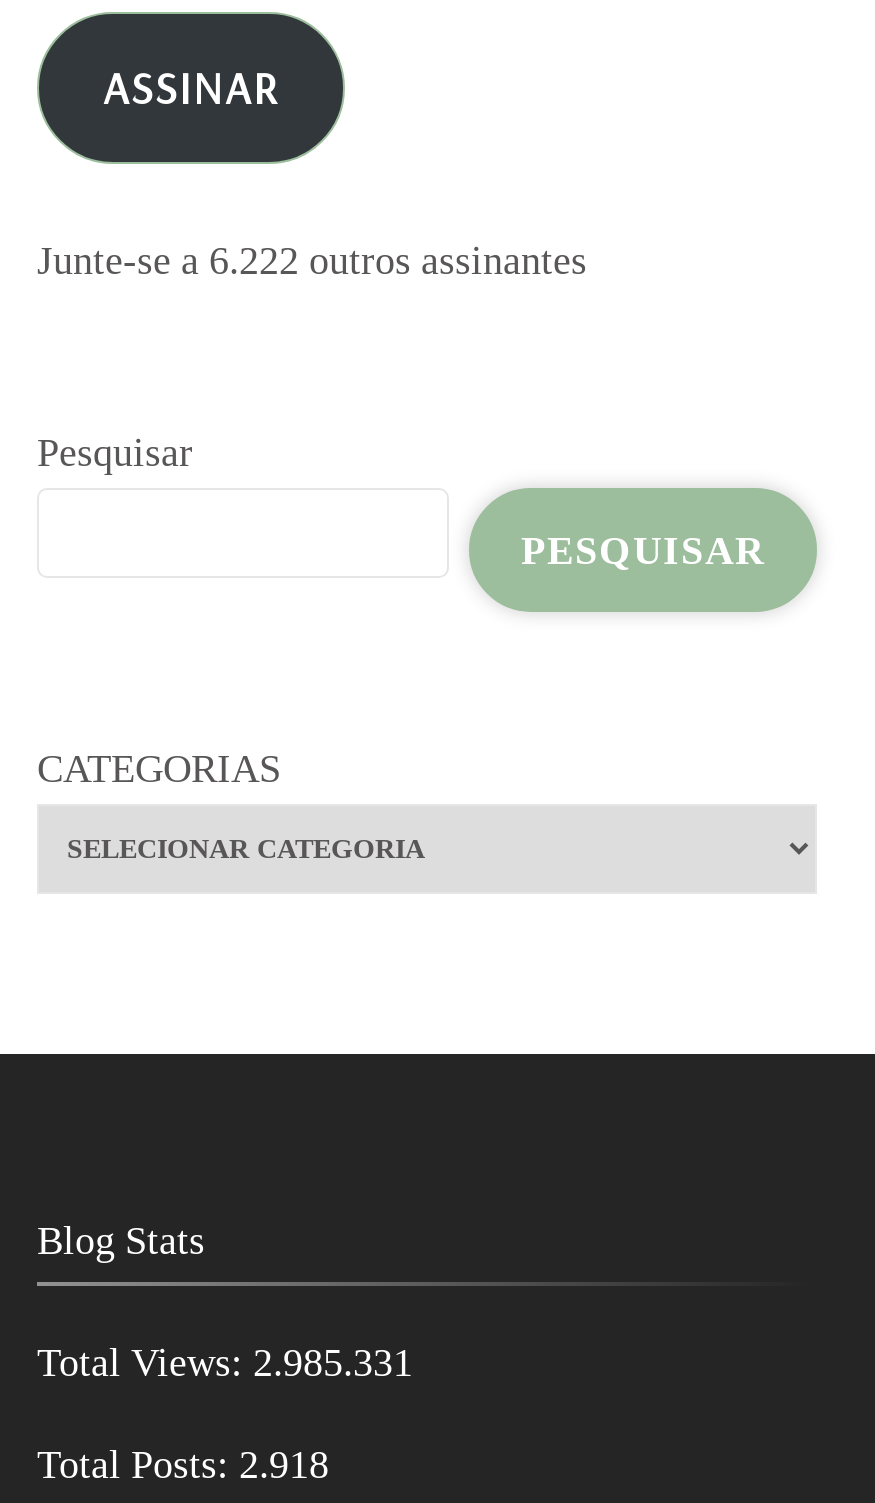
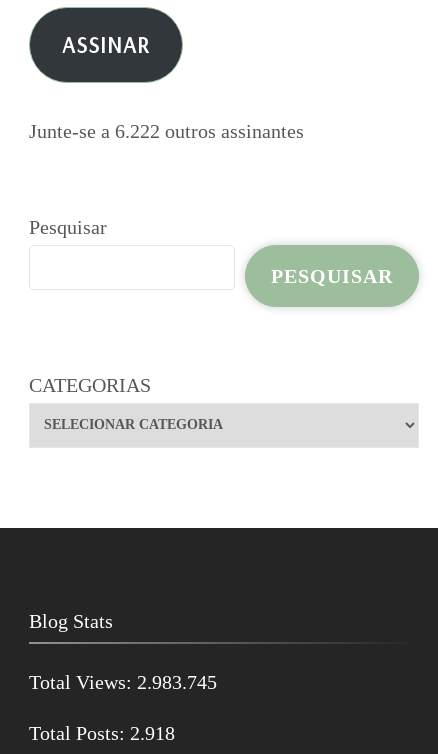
[37,1341,413,1385] Total Views: 2.985.331 -> [29,670,217,692] Total Views: 2.983.745

